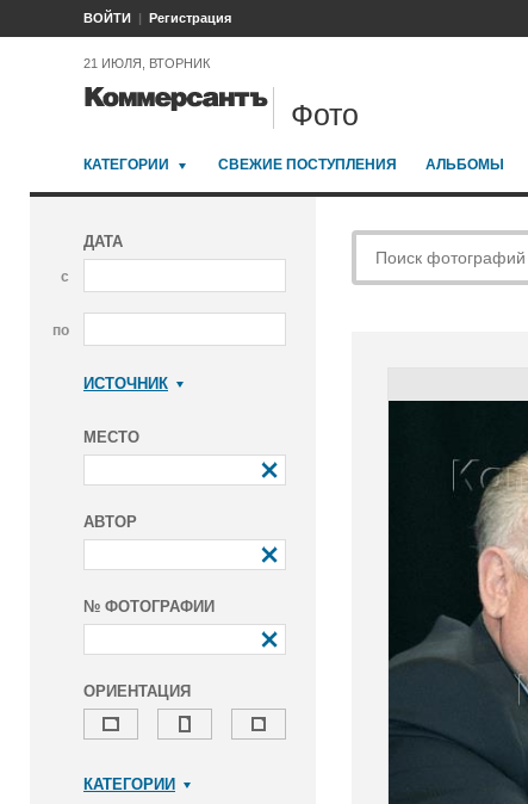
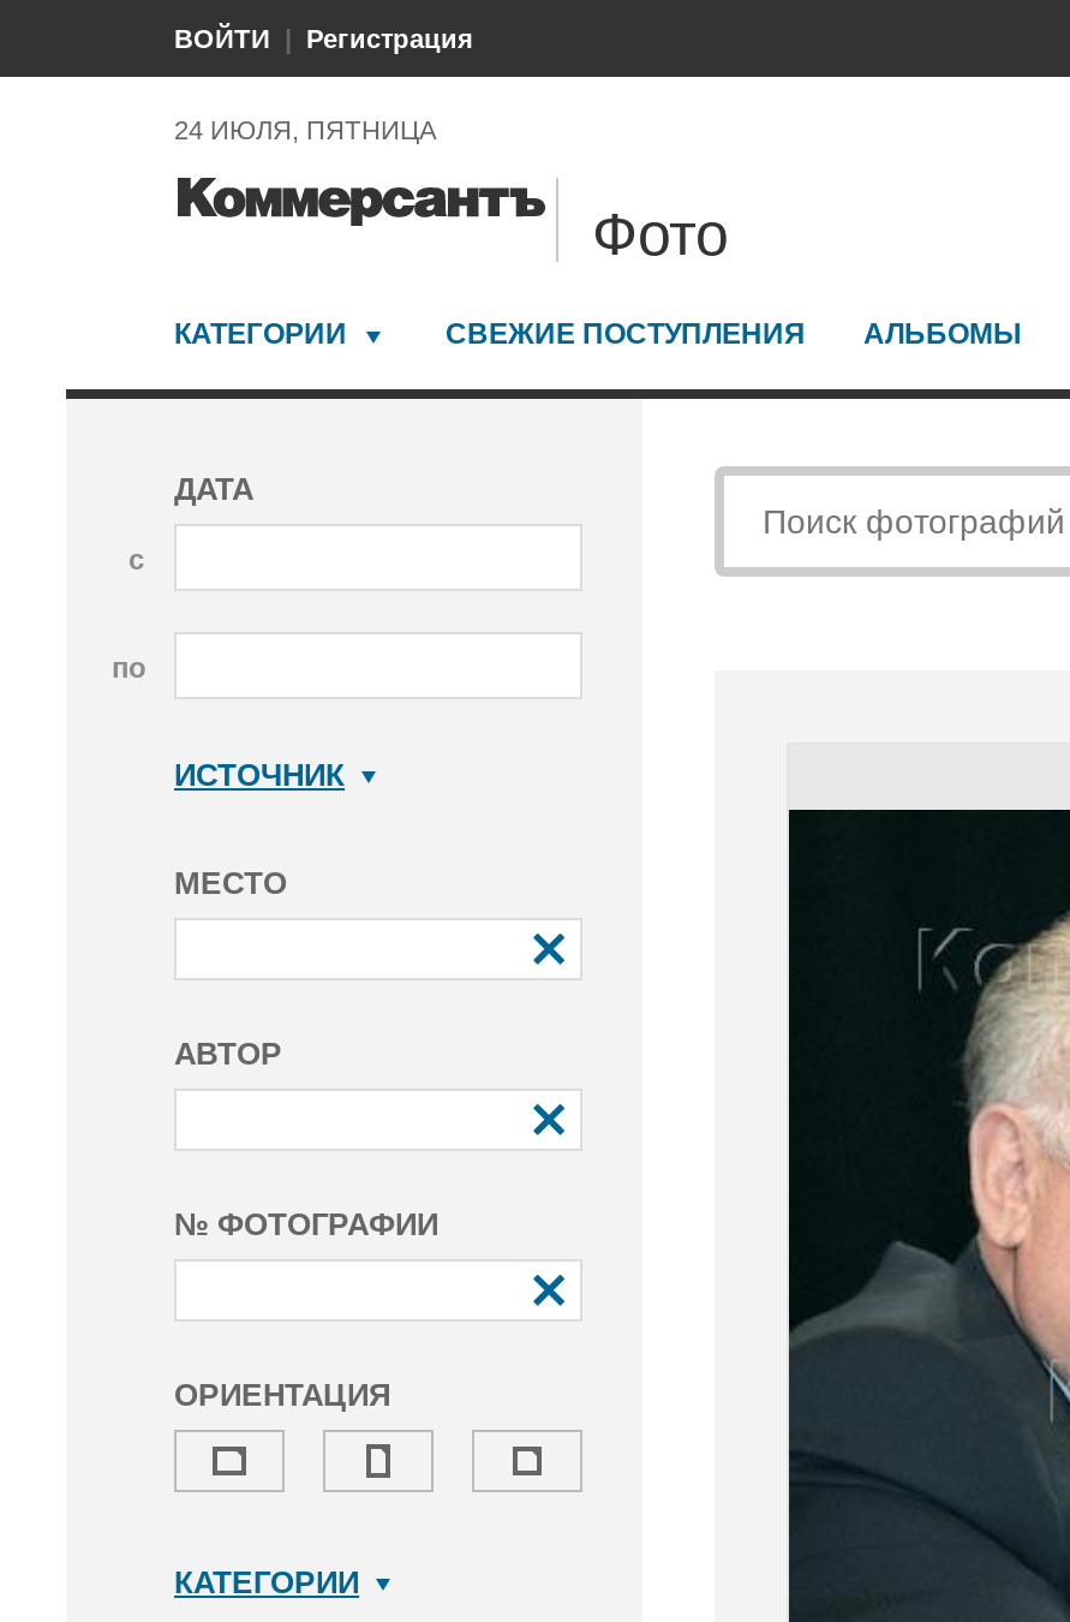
[83,56,210,70] 21 ИЮЛЯ, ВТОРНИК -> [174,115,436,144] 24 ИЮЛЯ, ПЯТНИЦА

